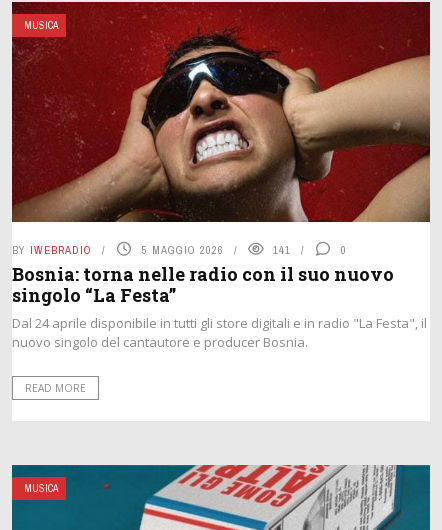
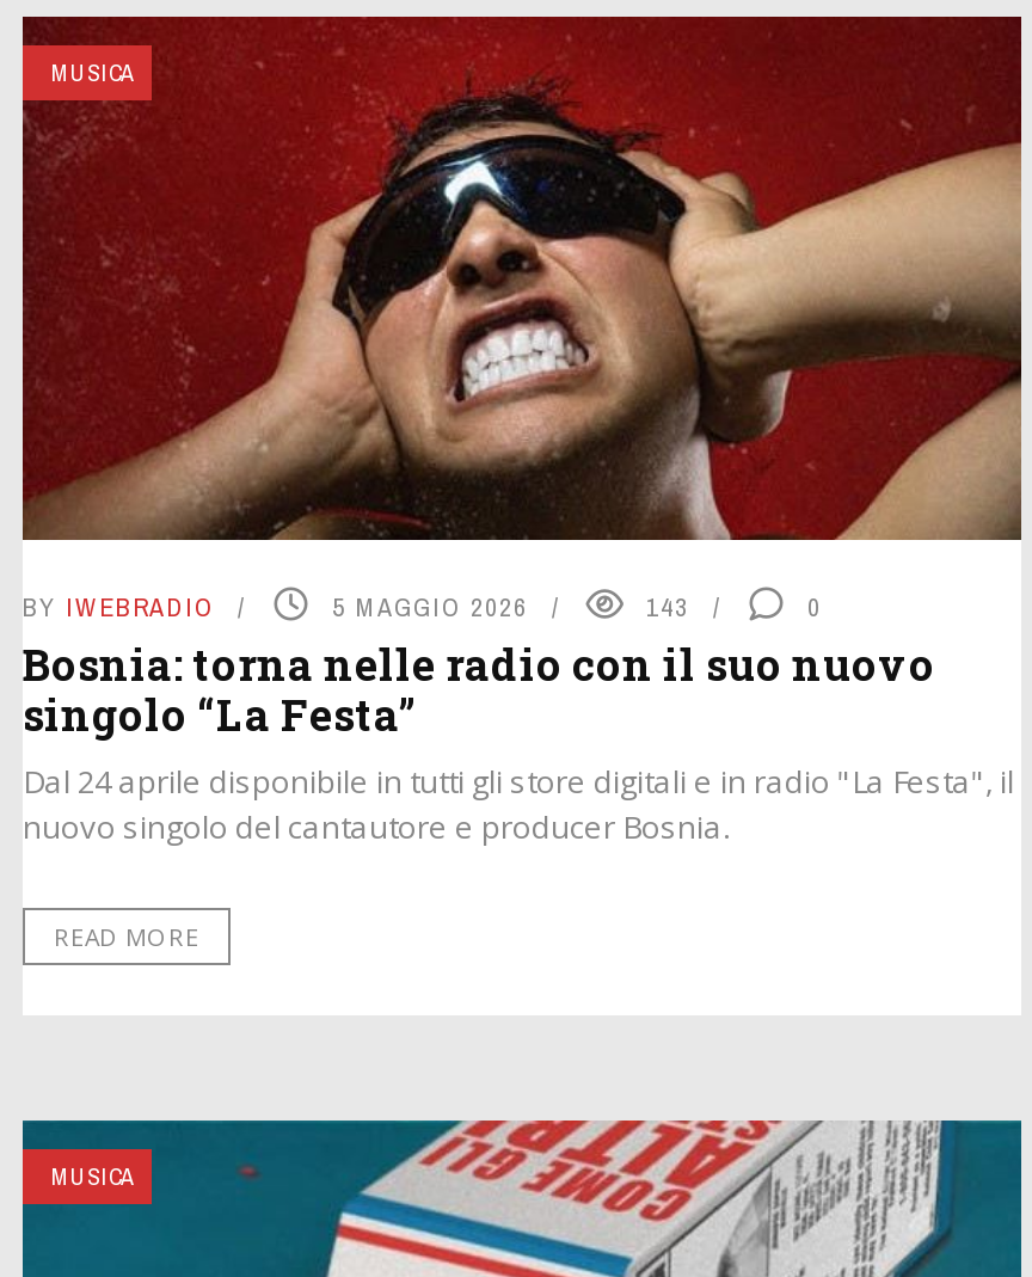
[273,243,291,257] 141 -> [646,590,689,624] 143

